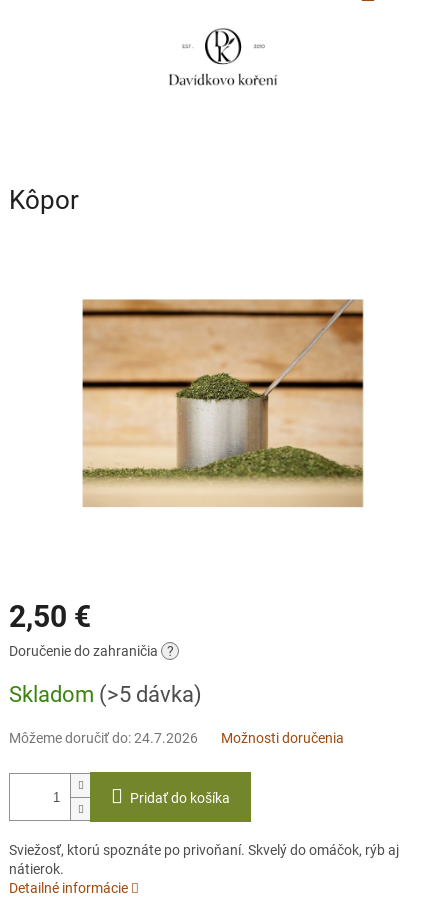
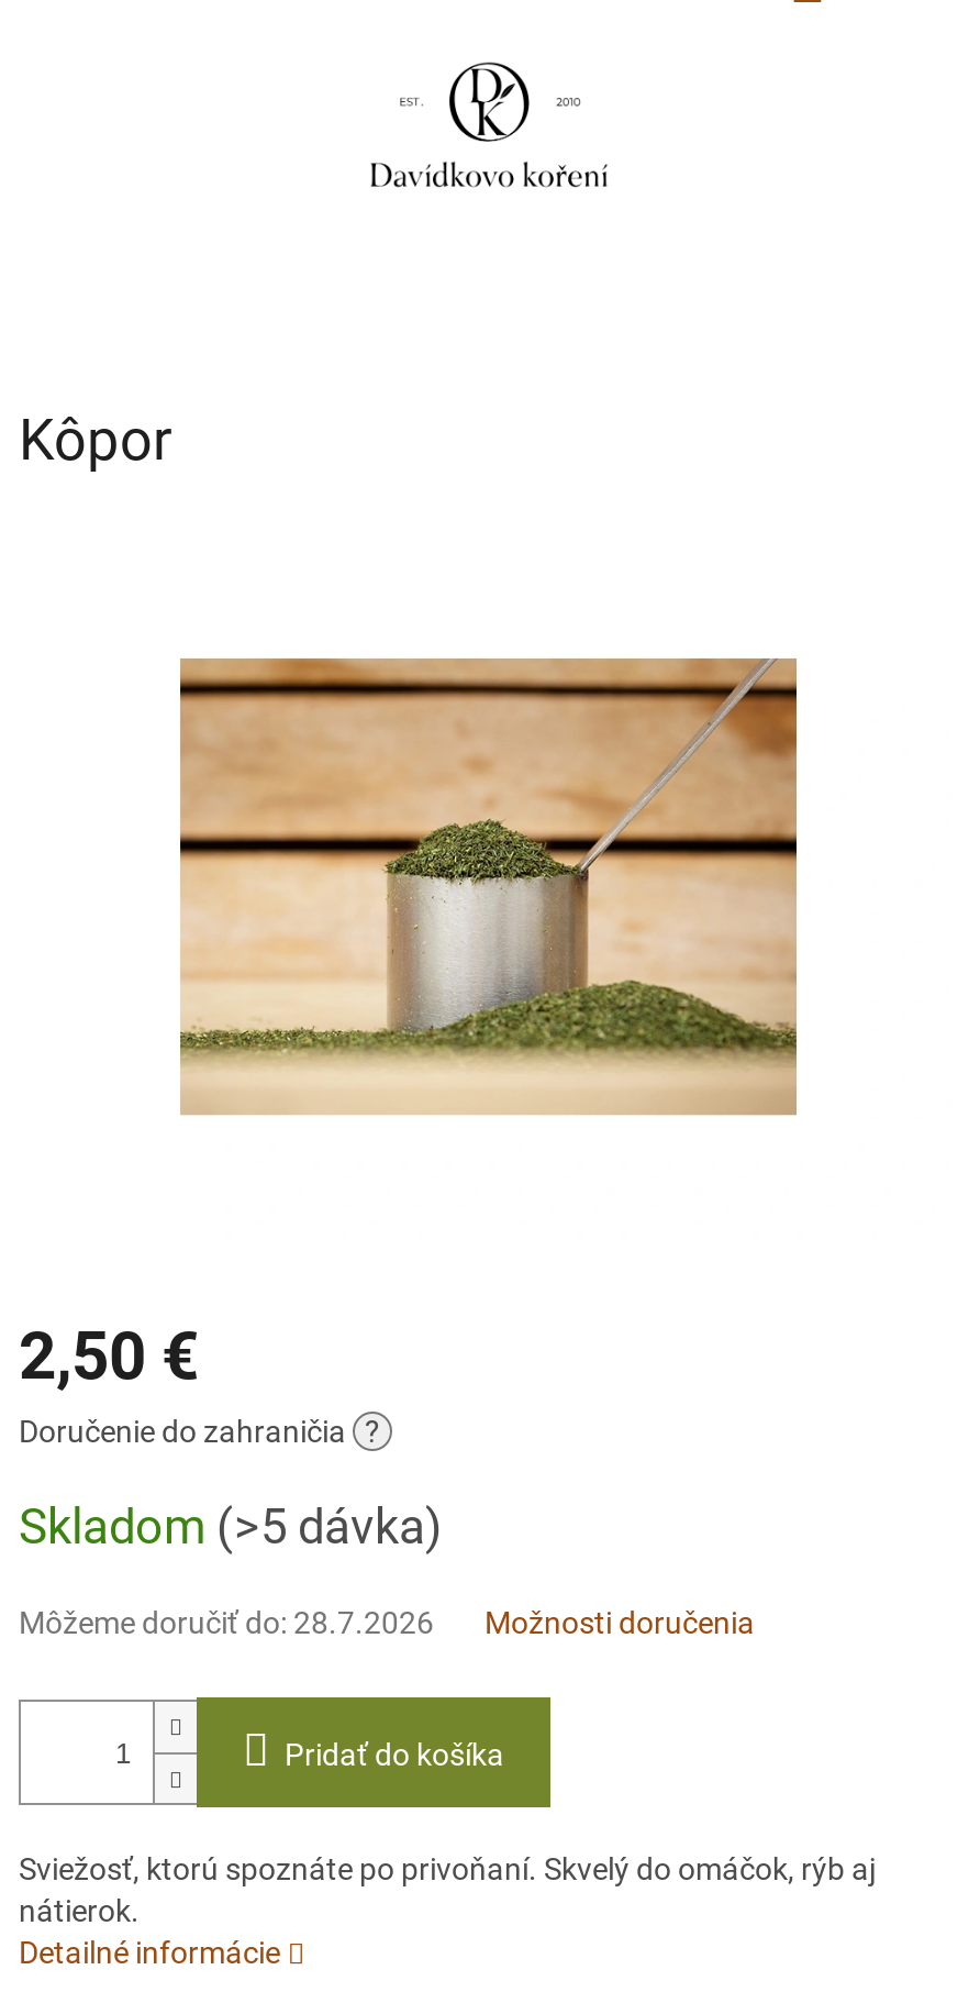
[9,730,198,746] Môžeme doručiť do: 24.7.2026 -> [19,1606,434,1641] Môžeme doručiť do: 28.7.2026

